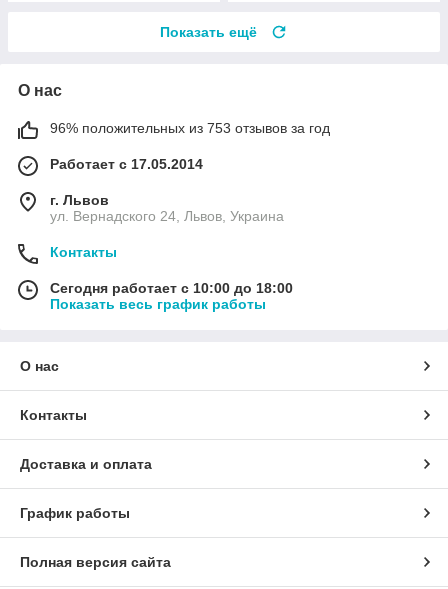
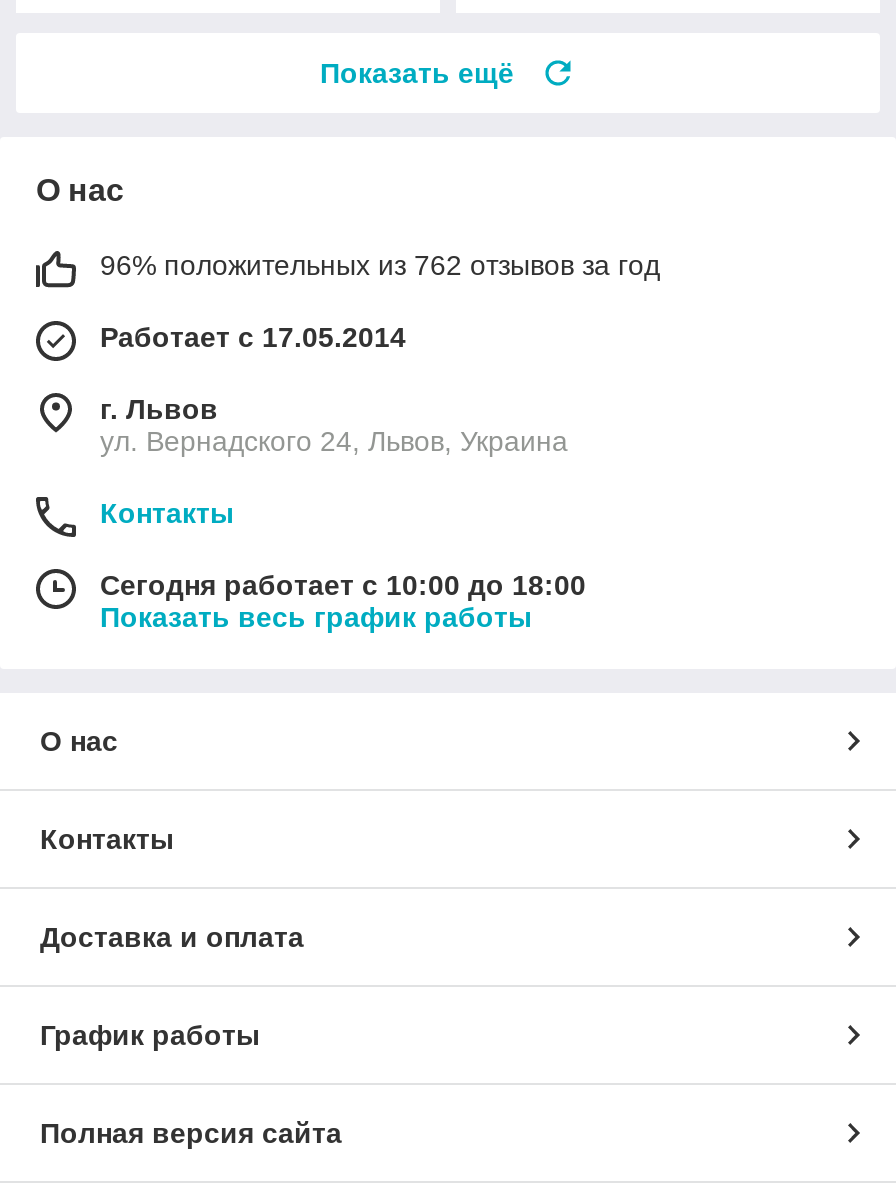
[50,120,330,136] 96% положительных из 753 отзывов за год -> [100,249,660,281] 96% положительных из 762 отзывов за год

